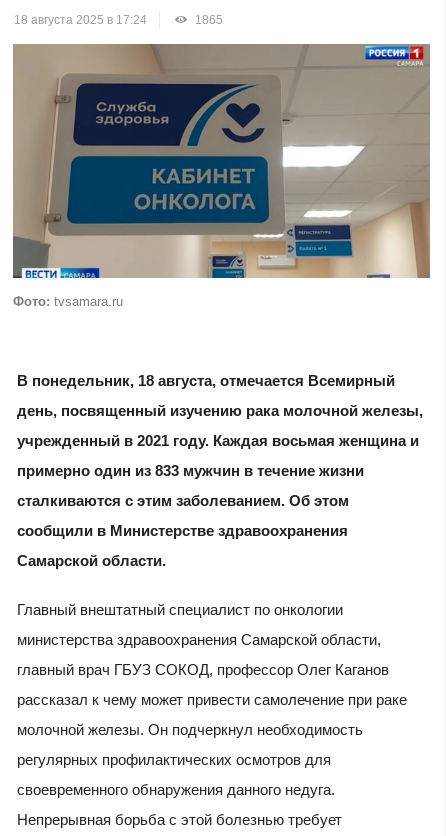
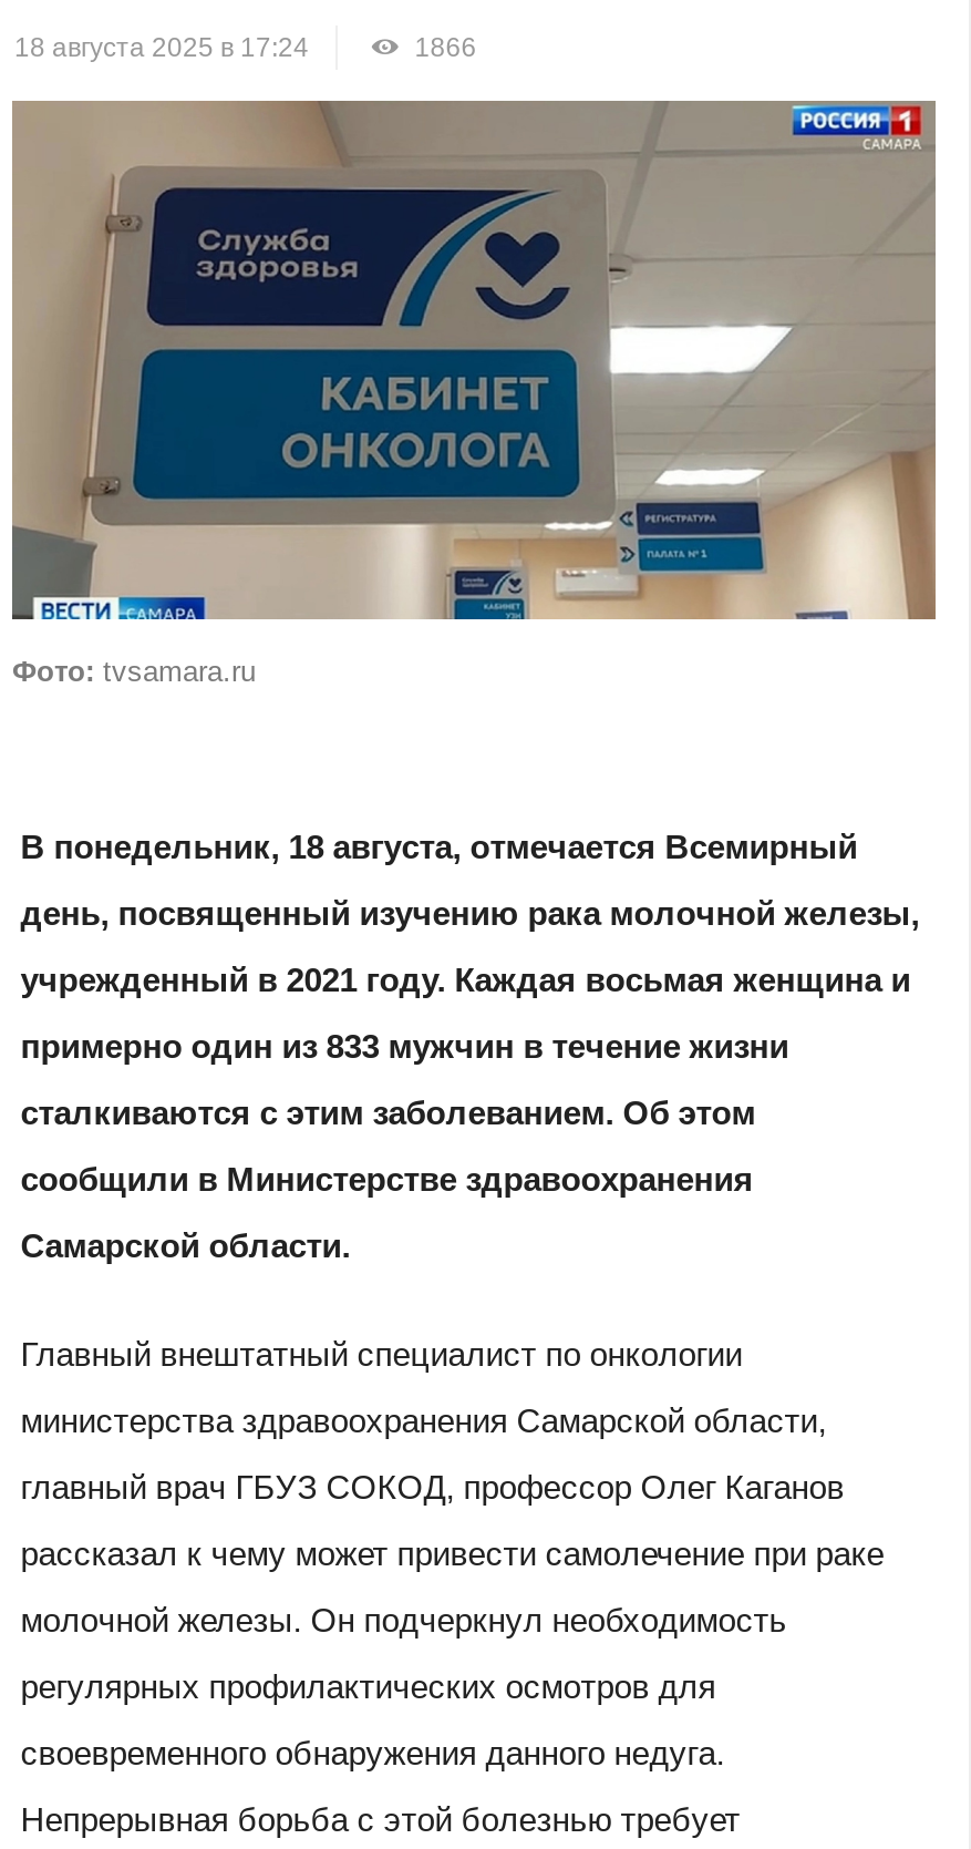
[192,13,223,27] 1865 -> [408,33,477,64] 1866

